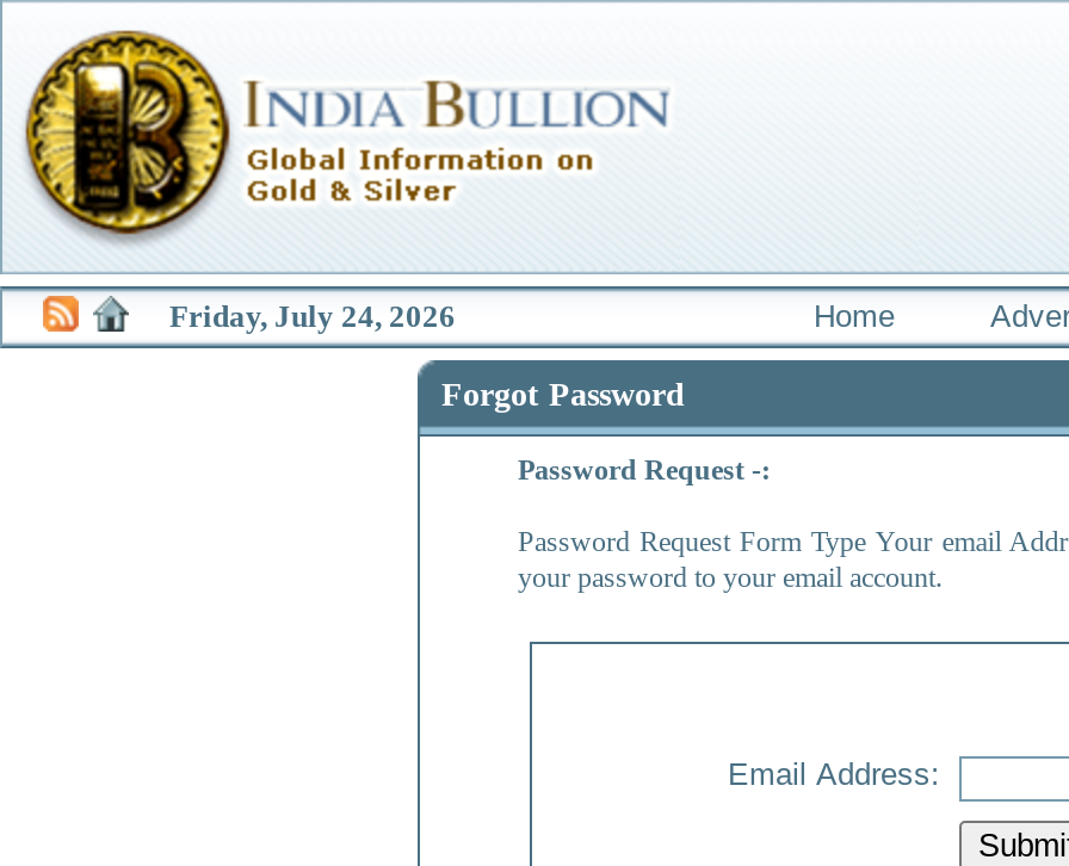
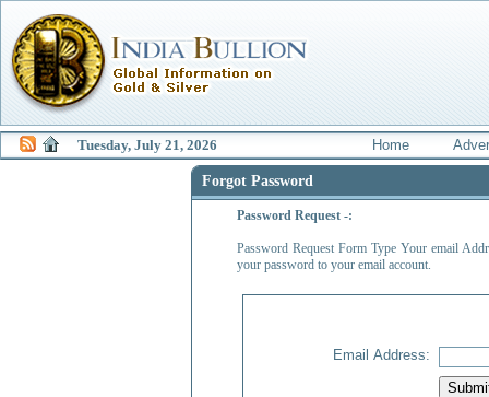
[169,298,456,334] Friday, July 24, 2026 -> [77,137,217,153] Tuesday, July 21, 2026

